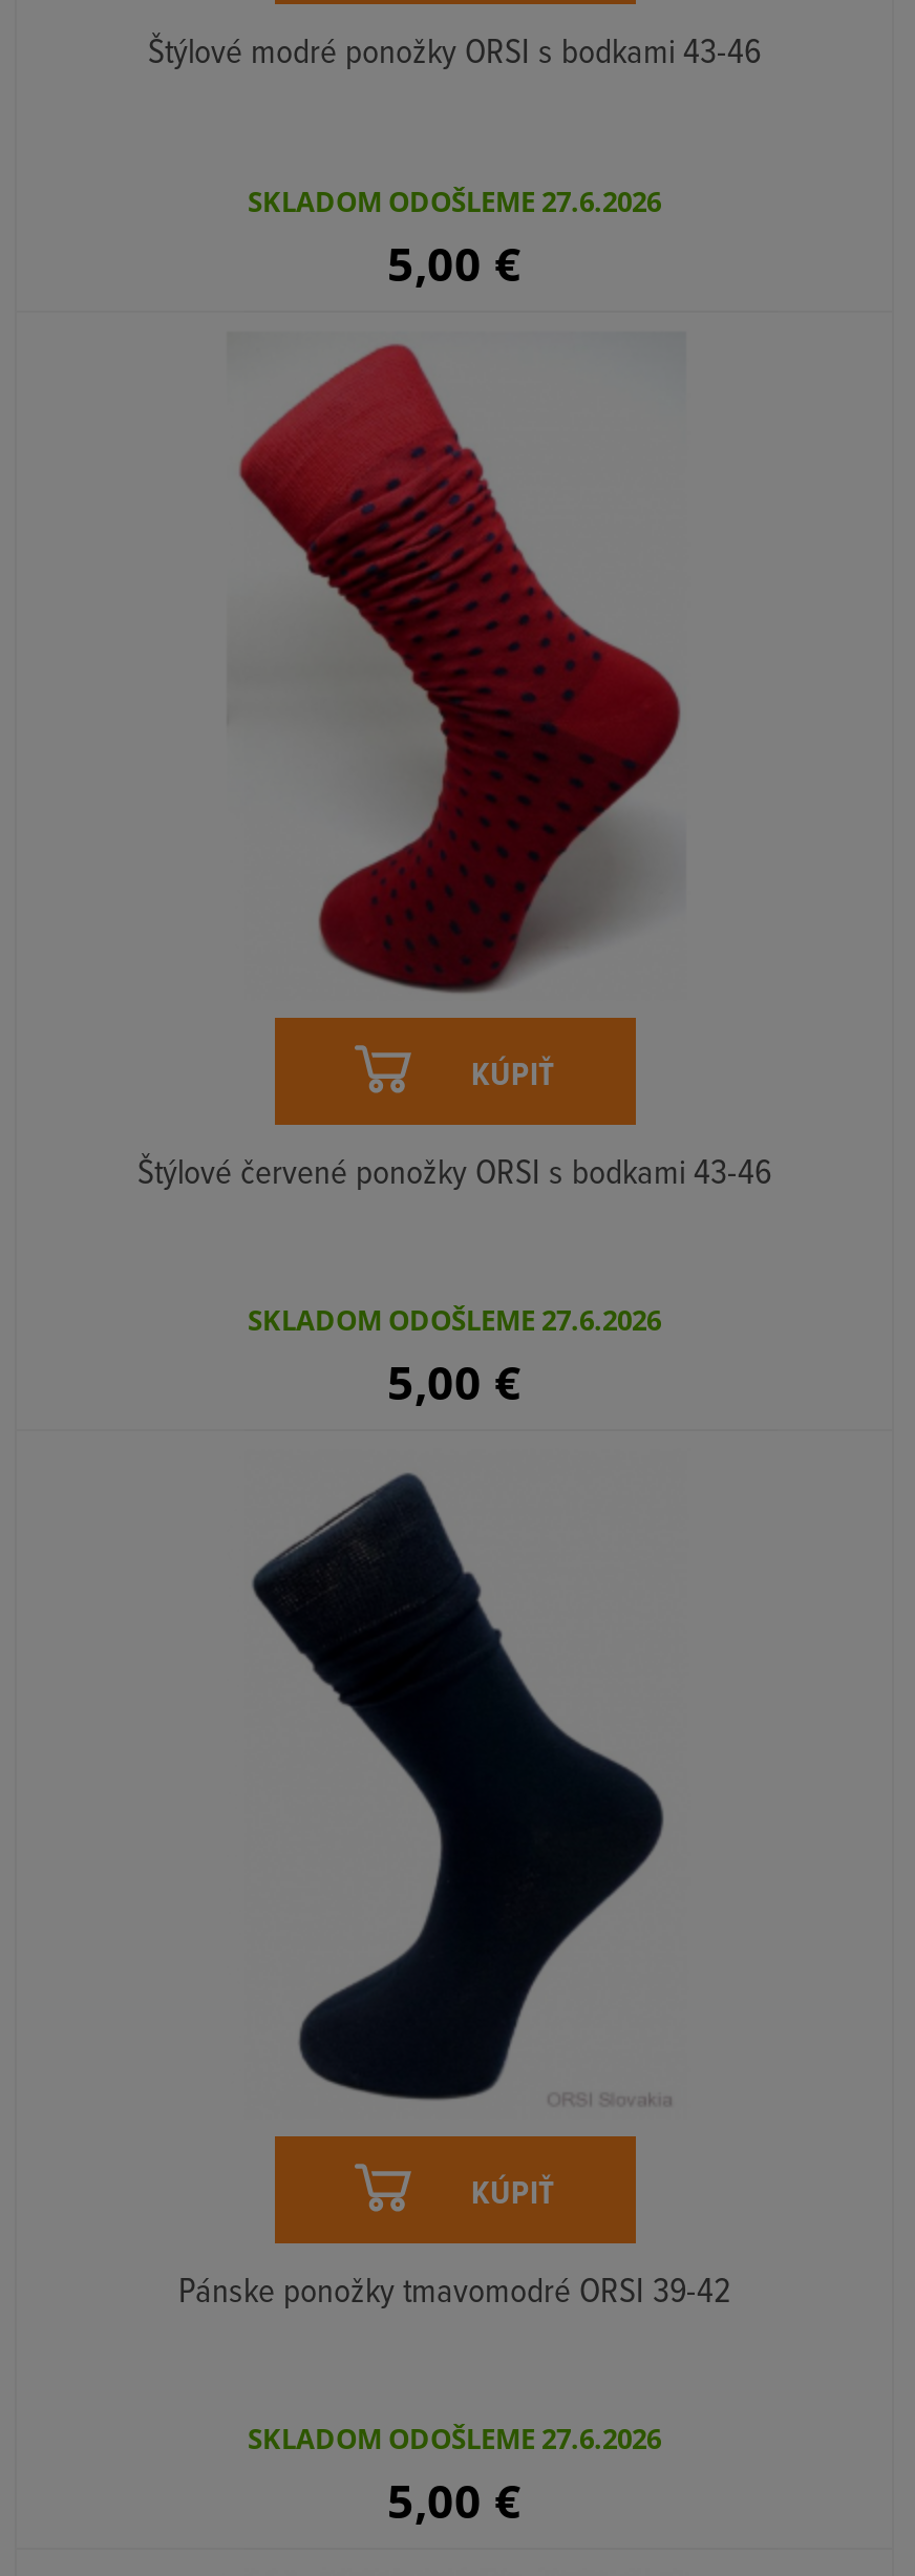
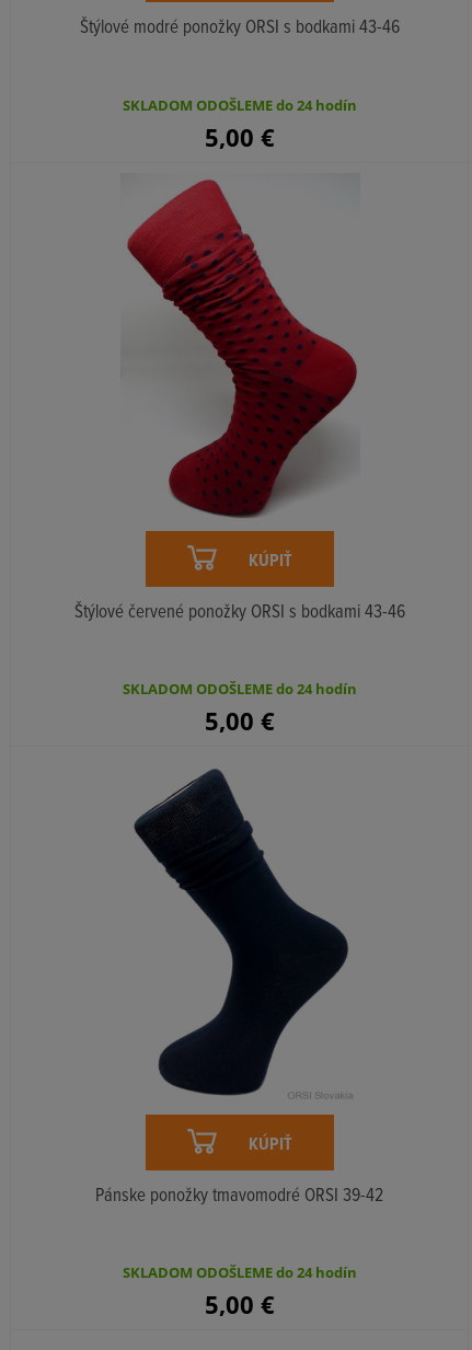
[248,182,661,220] SKLADOM ODOŠLEME 27.6.2026 -> [122,95,356,115] SKLADOM ODOŠLEME do 24 hodín
[248,1301,661,1339] SKLADOM ODOŠLEME 27.6.2026 -> [122,679,356,699] SKLADOM ODOŠLEME do 24 hodín
[248,2420,661,2458] SKLADOM ODOŠLEME 27.6.2026 -> [122,1263,356,1283] SKLADOM ODOŠLEME do 24 hodín

